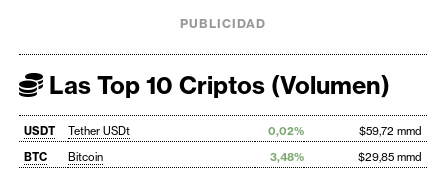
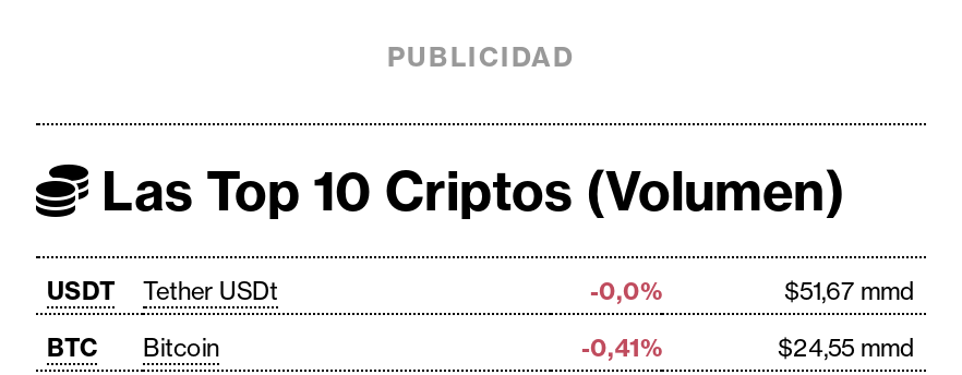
[268,124,304,138] 0,02% -> [590,276,662,306] -0,0%
[359,124,422,138] $59,72 mmd -> [784,276,915,306] $51,67 mmd
[270,150,304,164] 3,48% -> [581,332,662,363] -0,41%
[358,150,422,164] $29,85 mmd -> [778,332,915,363] $24,55 mmd

